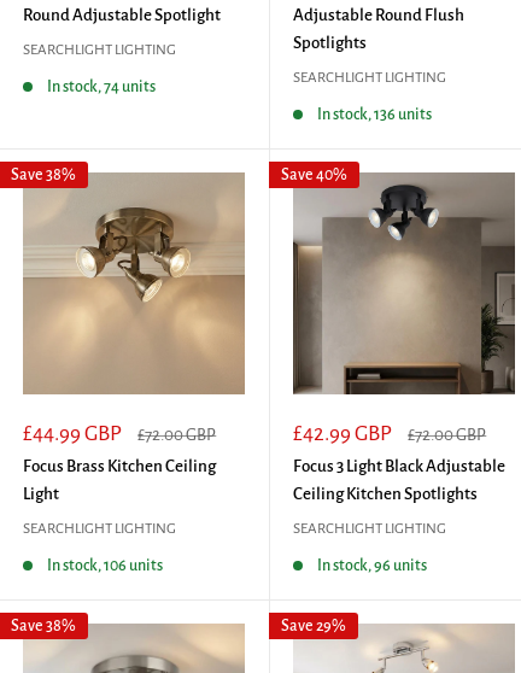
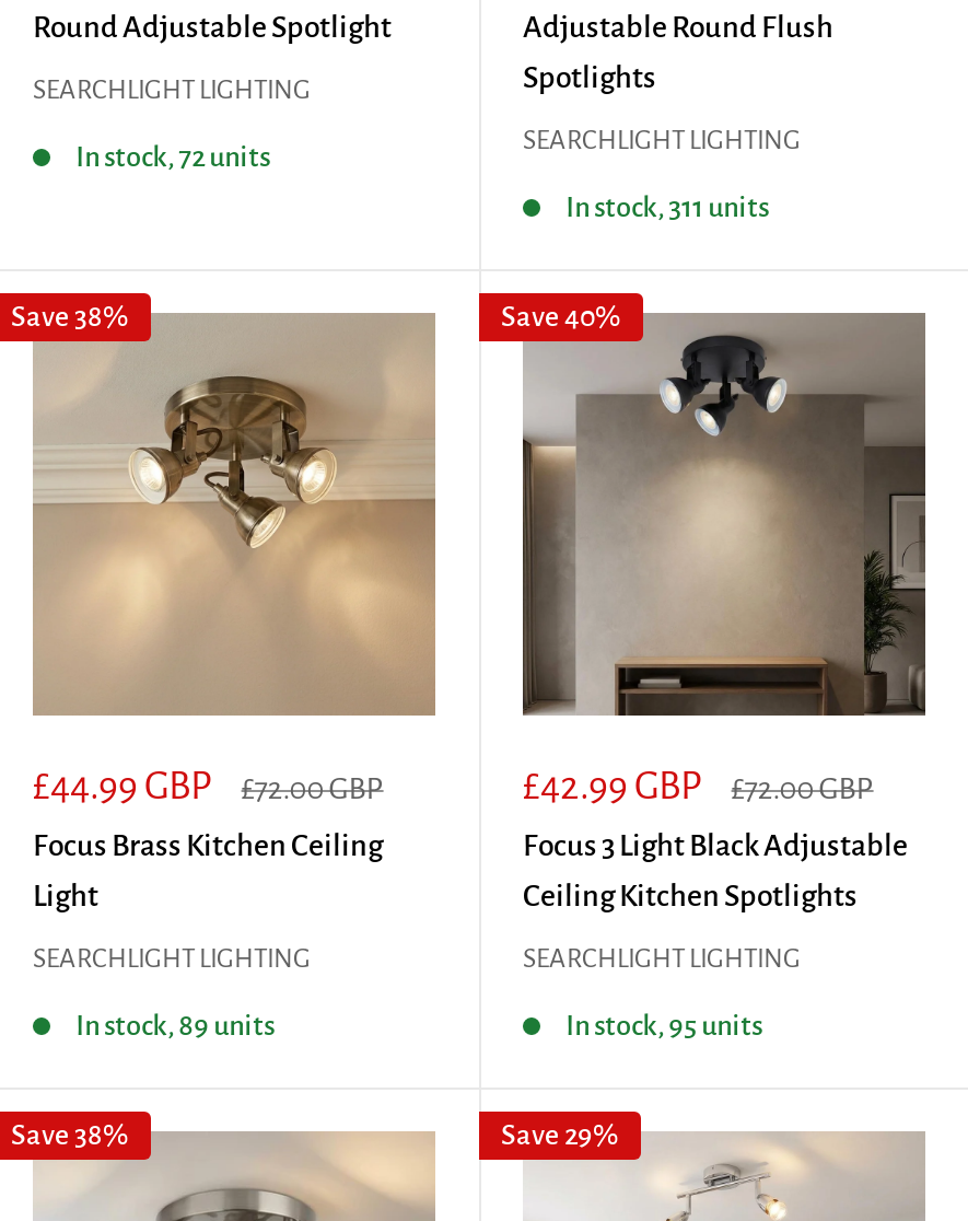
[47,78,155,95] In stock, 74 units -> [76,141,270,172] In stock, 72 units
[317,106,431,122] In stock, 136 units -> [566,191,769,222] In stock, 311 units
[47,557,162,573] In stock, 106 units -> [76,1010,275,1040] In stock, 89 units
[317,557,426,573] In stock, 96 units -> [566,1010,763,1040] In stock, 95 units

